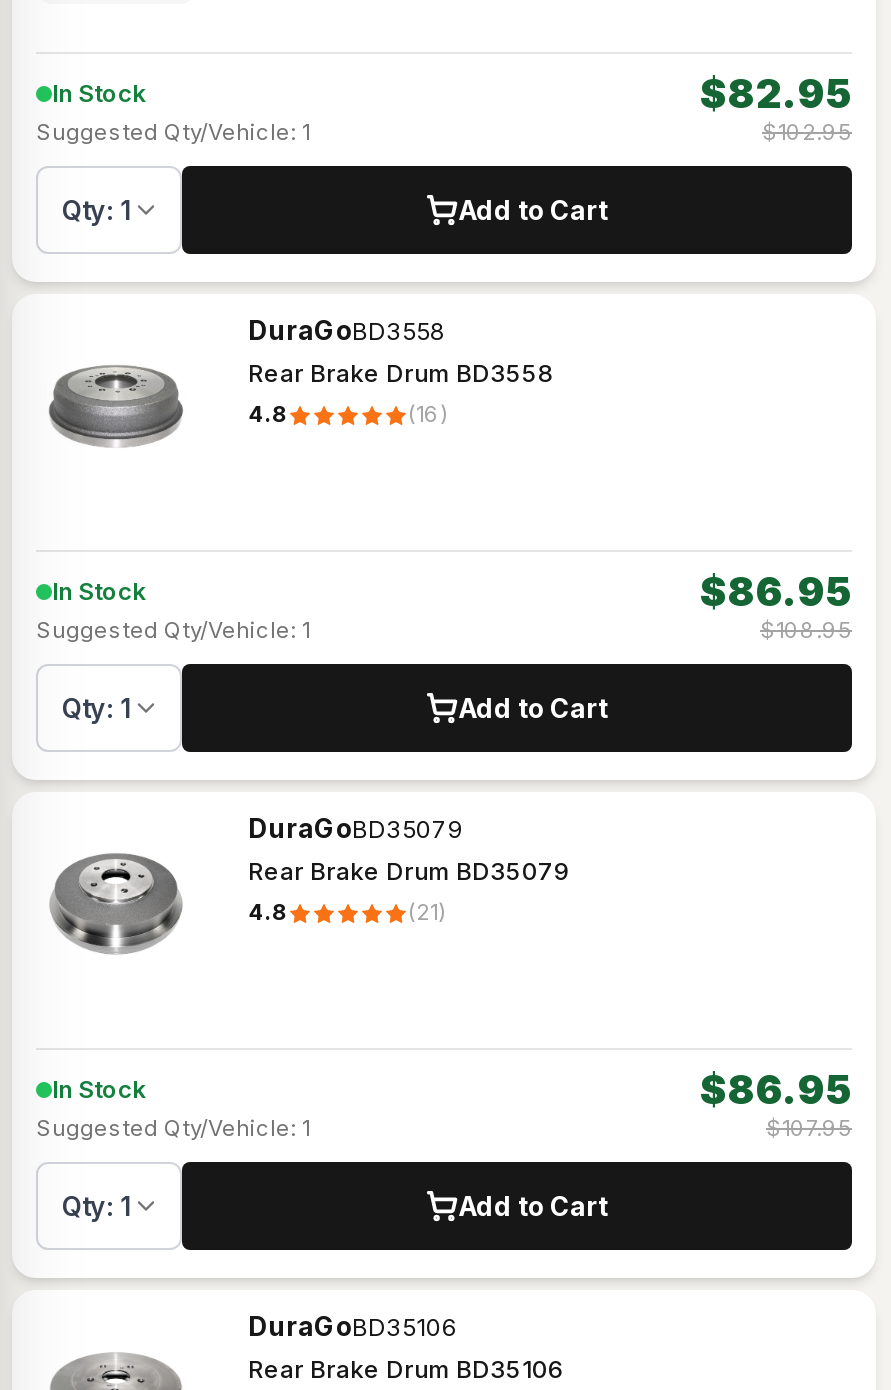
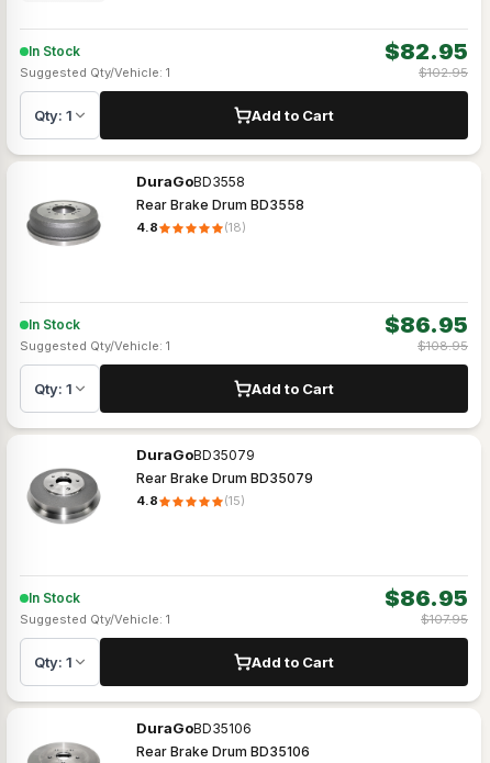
[408,400,448,428] (16) -> [224,220,246,235] (18)
[408,898,446,926] (21) -> [224,493,245,508] (15)

